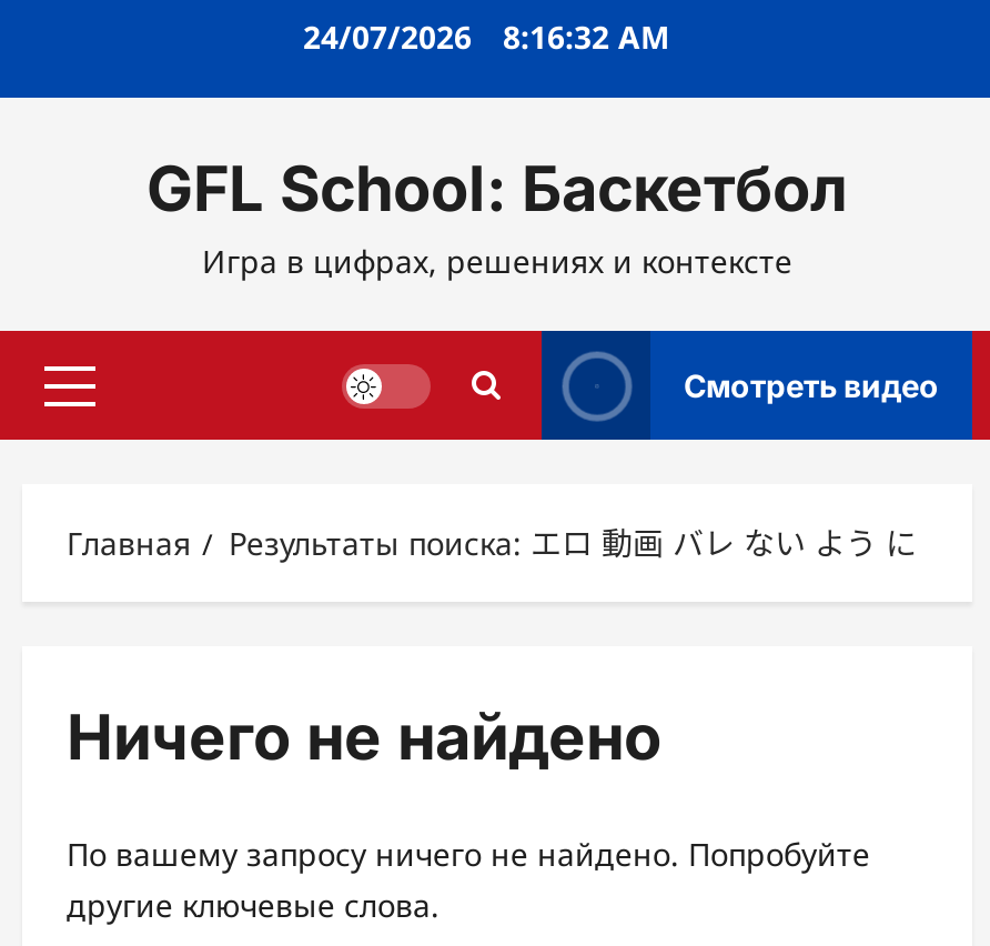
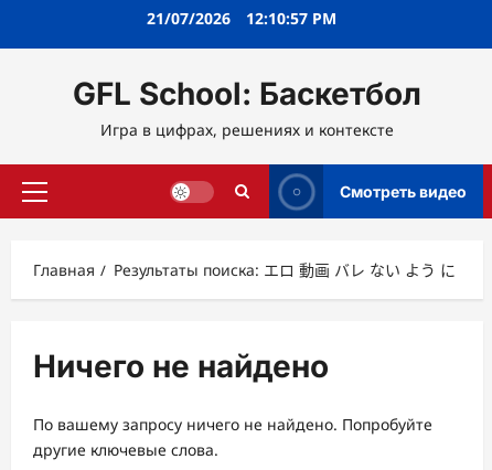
[303,16,669,58] 24/07/2026 8:16:32 AM -> [147,8,336,29] 21/07/2026 12:10:57 PM

